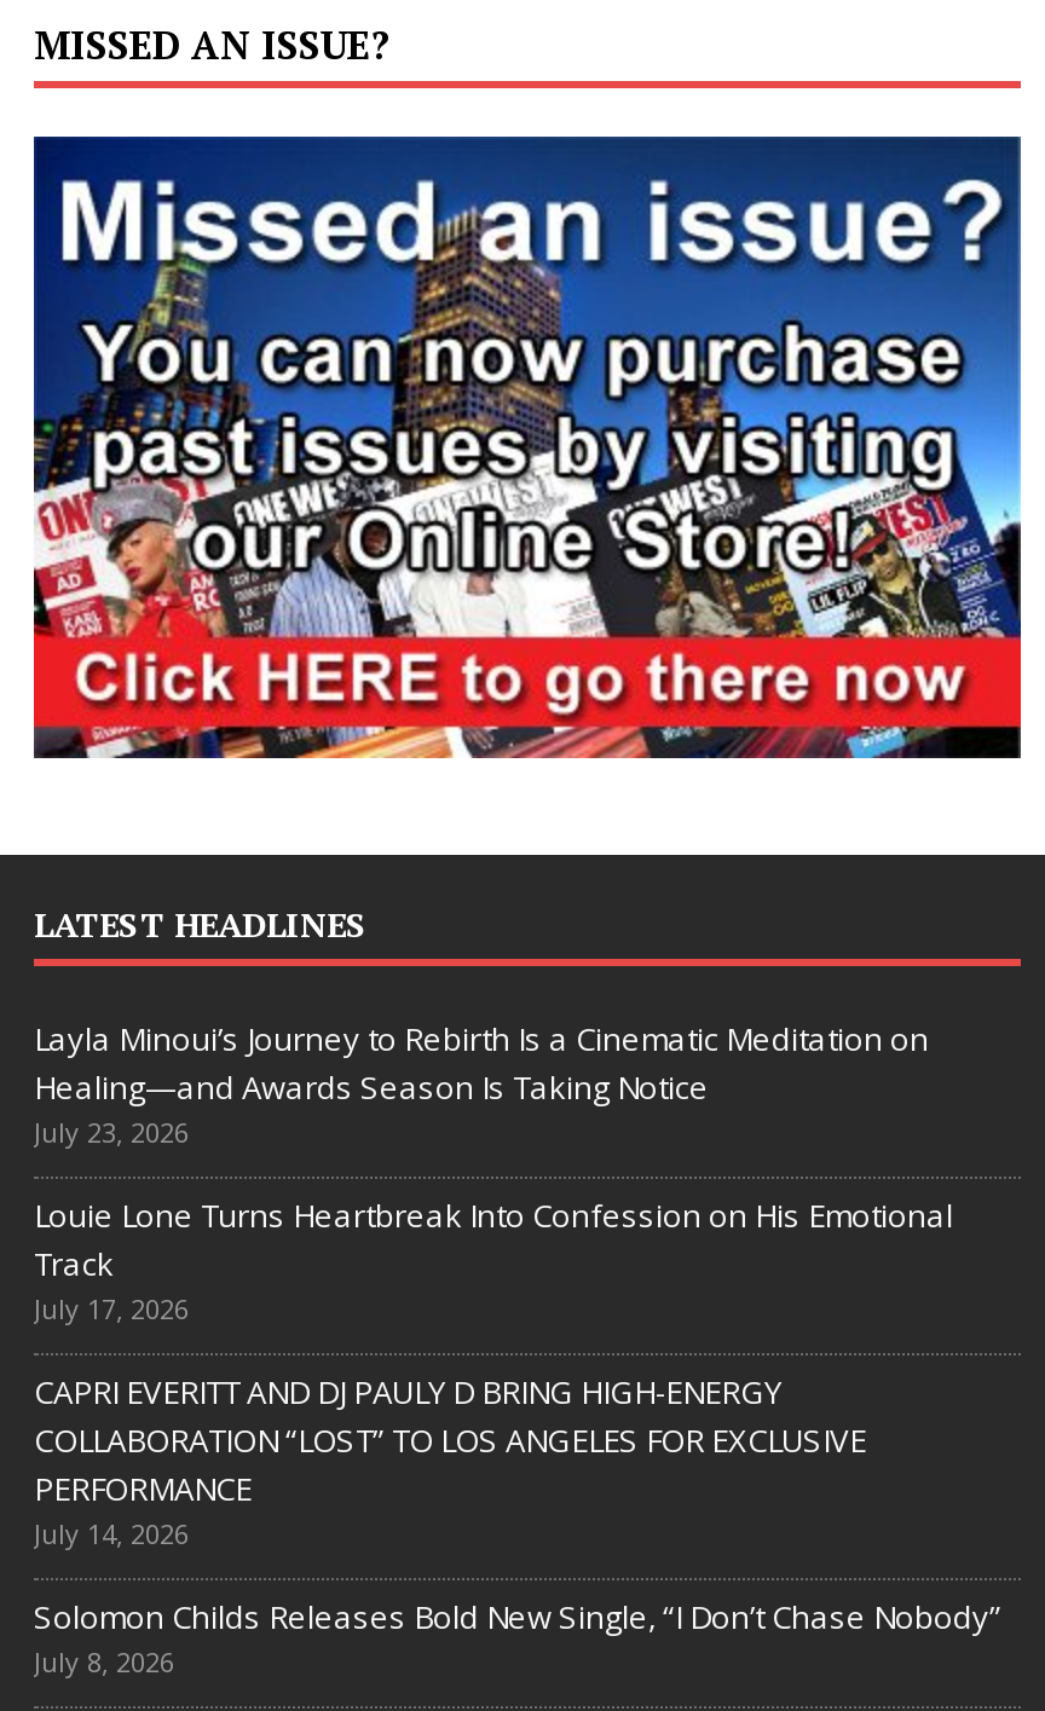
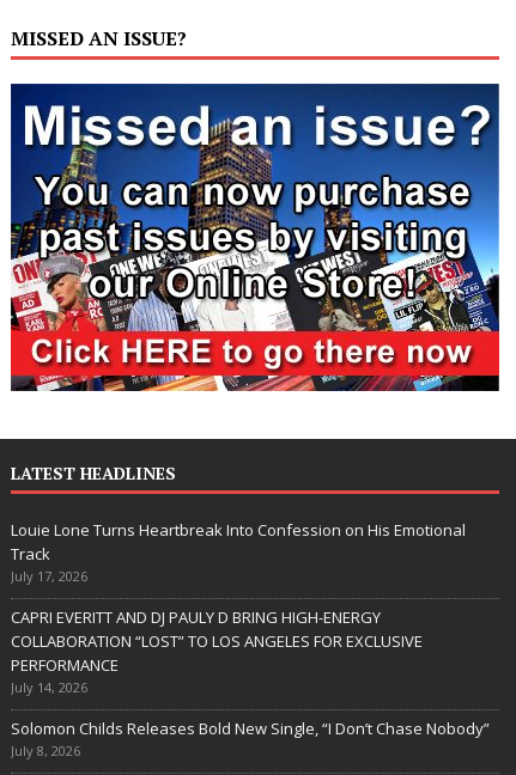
[34,1017,929,1150] Layla Minoui’s Journey to Rebirth Is a Cinematic Meditation on | Healing—and Awards Season Is Taking Notice | July 23, 2026 -> none

